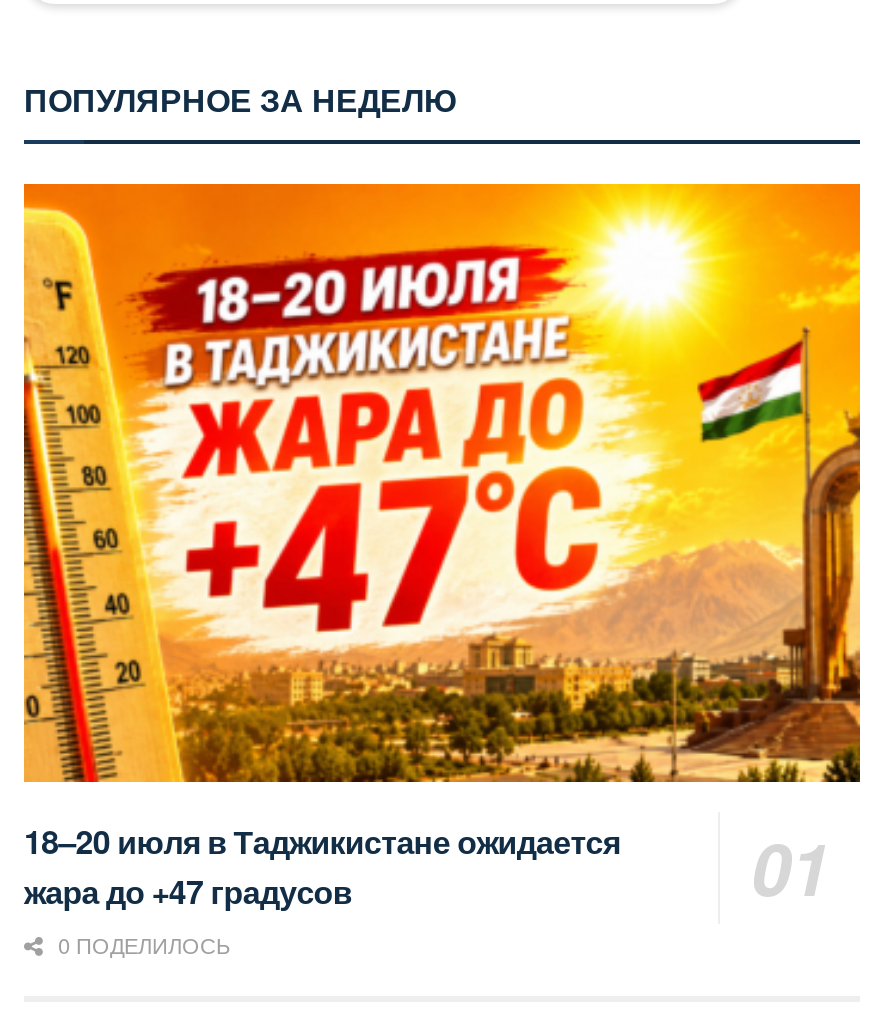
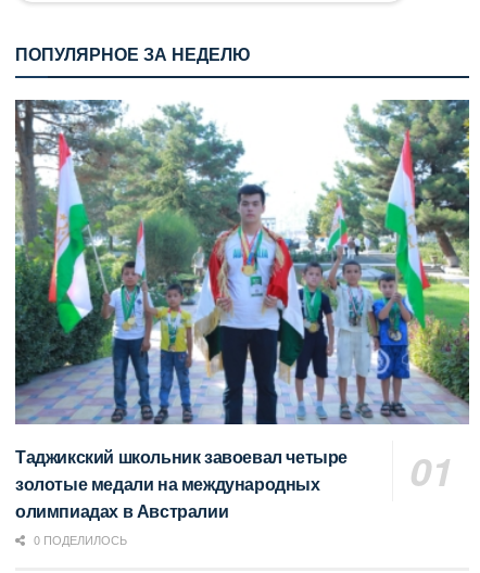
[22,182,862,914] [image] | 18–20 июля в Таджикистане ожидается | жара до +47 градусов -> [14,99,470,523] [image] | Таджикский школьник завоевал четыре | золотые медали на международных | олимпиадах в Австралии

